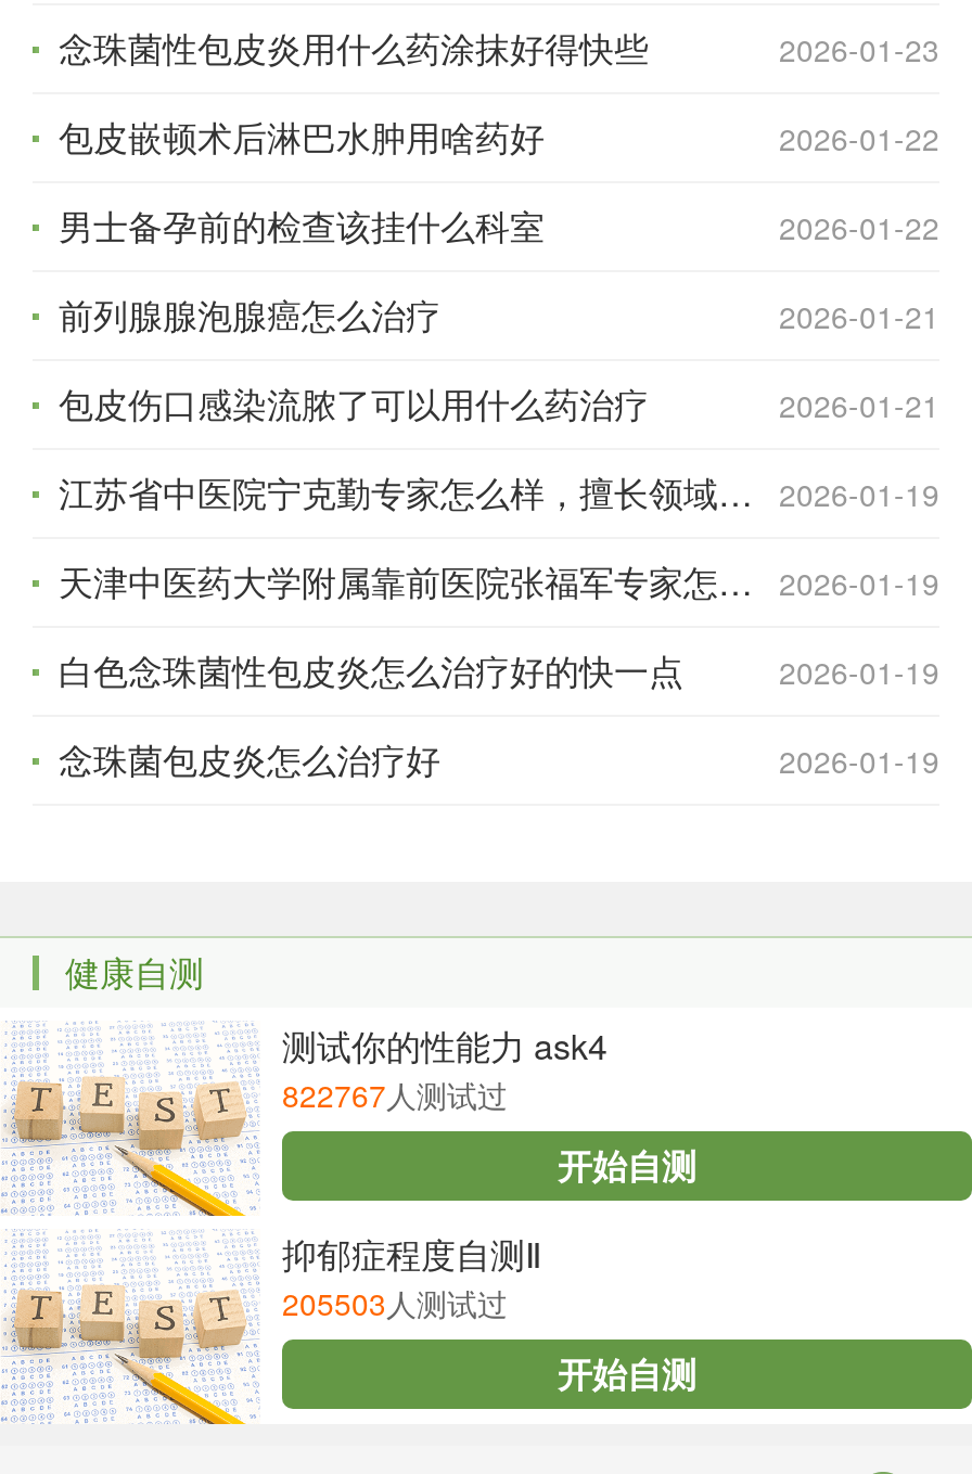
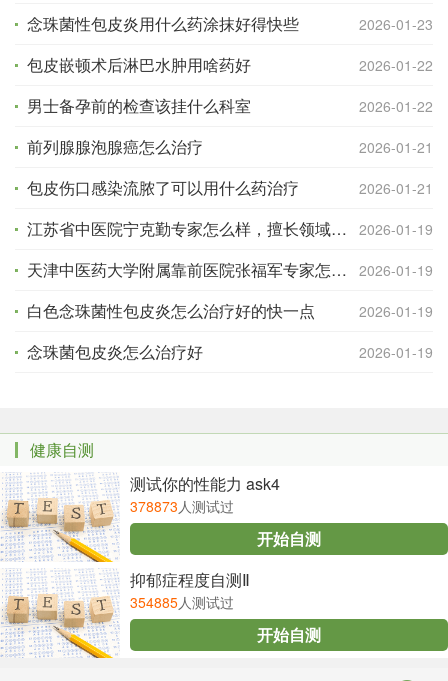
[282,1073,508,1116] 822767人测试过 -> [130,496,234,516] 378873人测试过
[282,1281,508,1324] 205503人测试过 -> [130,592,234,612] 354885人测试过

